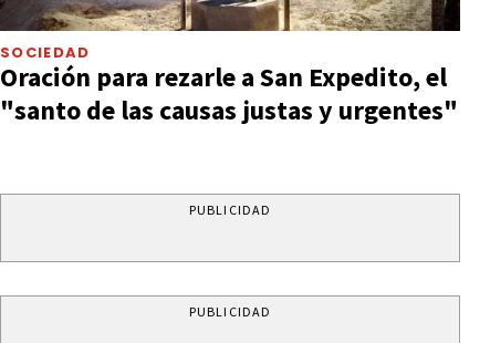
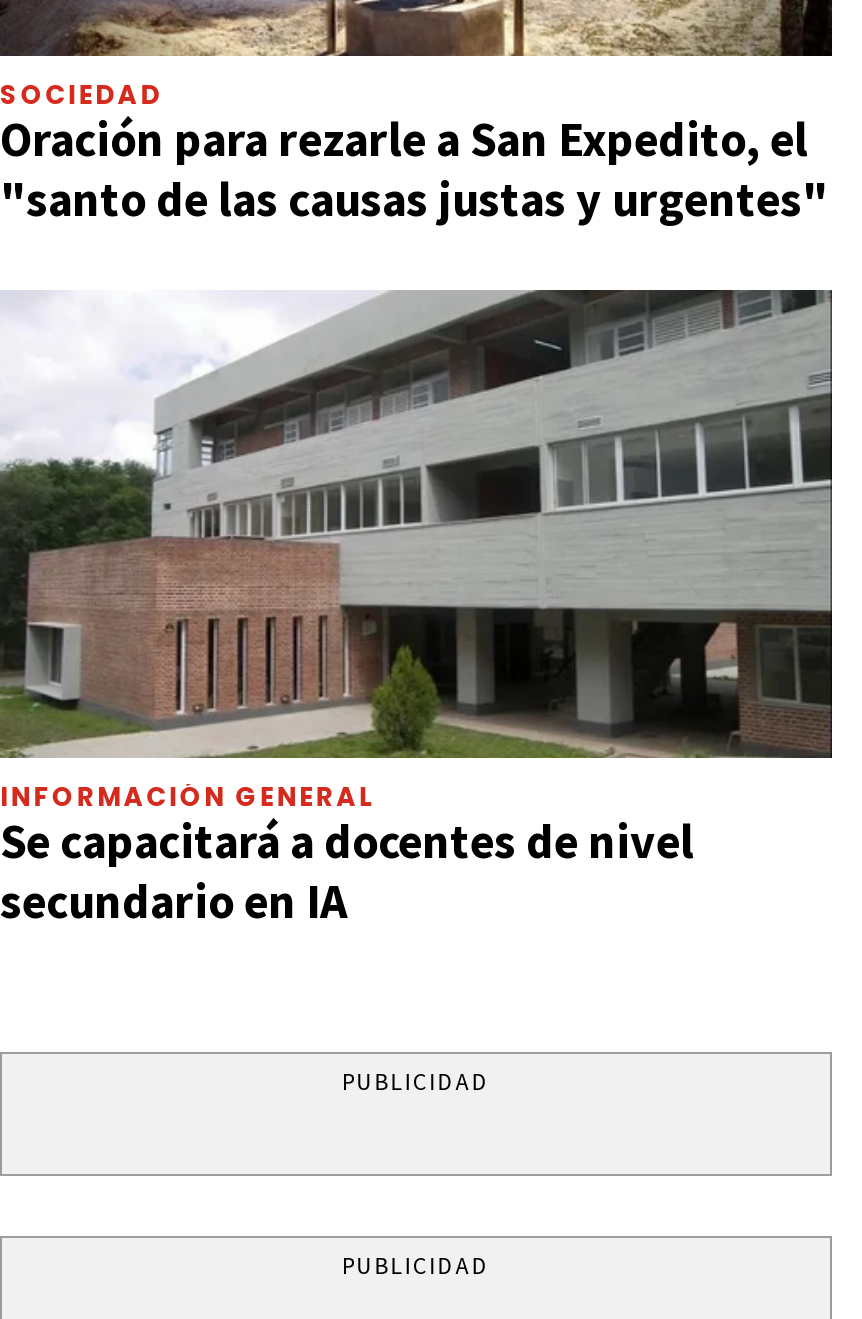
none -> [0,288,832,933] [image] | INFORMACIÓN GENERAL | Se capacitará a docentes de nivel | secundario en IA

